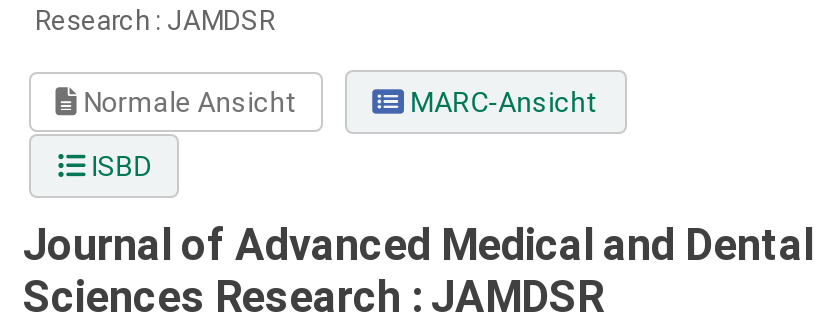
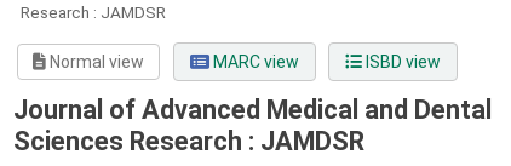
[77,86,598,182] Normale Ansicht | MARC-Ansicht | ISBD -> [46,52,441,72] Normal view | MARC view | ISBD view

